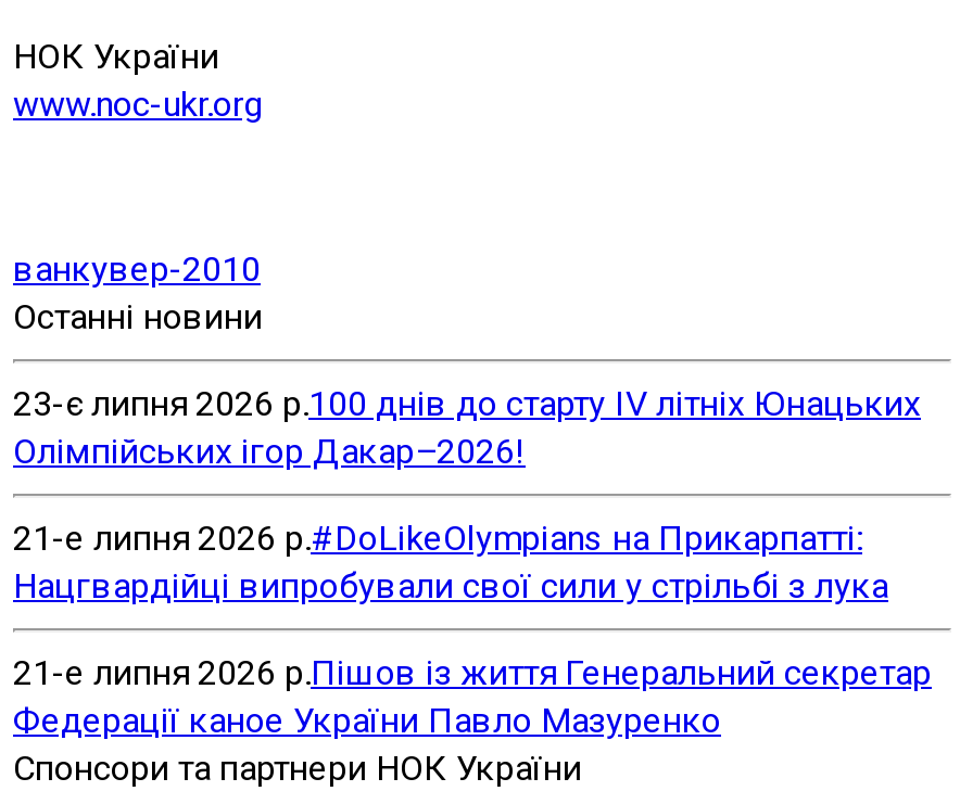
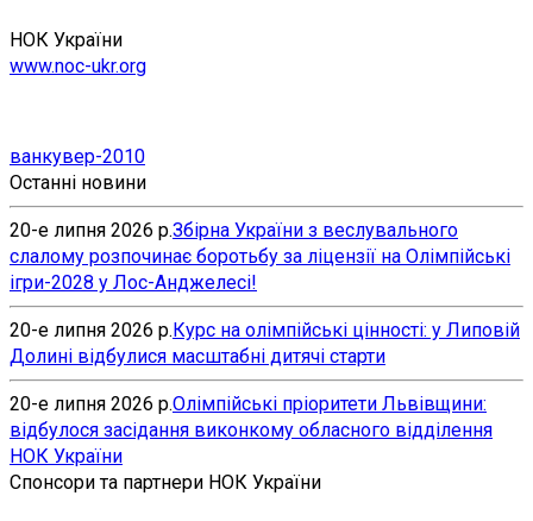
[13,383,921,472] 23-є липня 2026 р.100 днів до старту IV літніх Юнацьких | Олімпійських ігор Дакар–2026! -> [10,219,510,294] 20-е липня 2026 р. Збірна України з веслувального | слалому розпочинає боротьбу за ліцензії на Олімпійські | ігри-2028 у Лос-Анджелесі!
[13,517,888,606] 21-е липня 2026 р.#DoLikeOlympians на Прикарпатті: | Нацгвардійці випробували свої сили у стрільбі з лука -> [10,319,520,367] 20-е липня 2026 р.Курс на олімпійські цінності: у Липовій | Долині відбулися масштабні дитячі старти
[13,652,932,741] 21-е липня 2026 р.Пішов із життя Генеральний секретар | Федерації каное України Павло Мазуренко -> [10,392,493,467] 20-е липня 2026 р. Олімпійські пріоритети Львівщини: | відбулося засідання виконкому обласного відділення | НОК України

